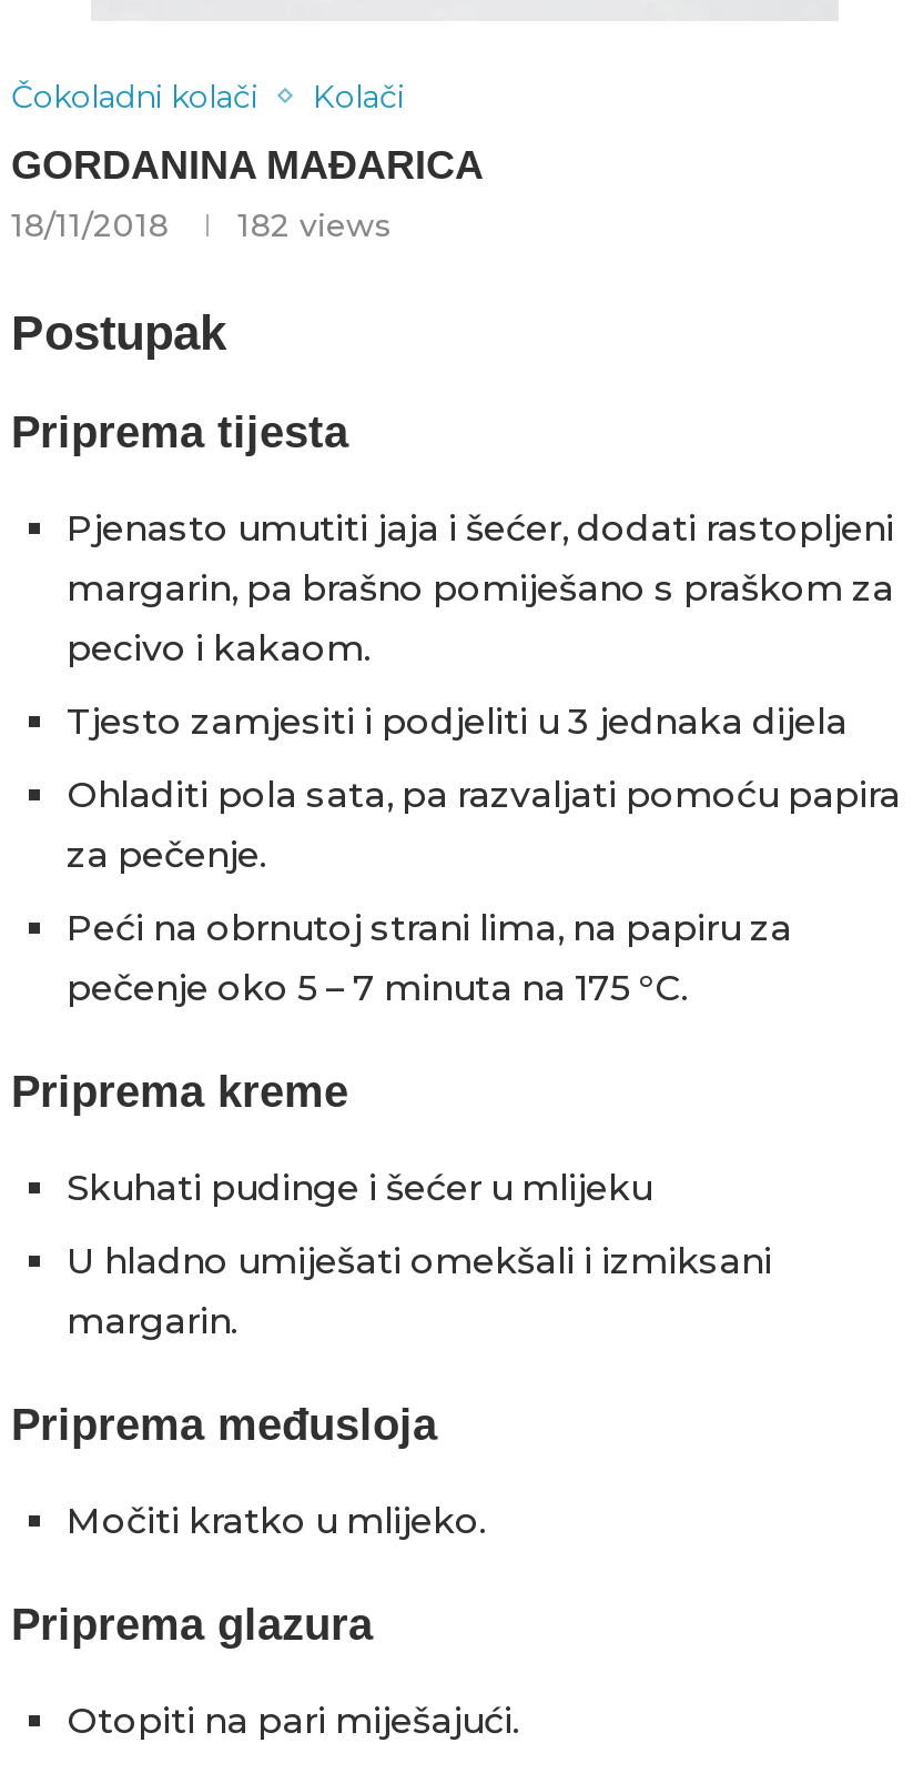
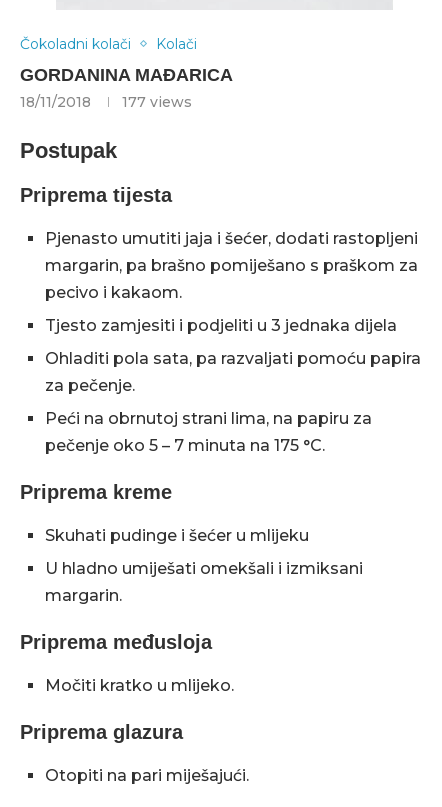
[11,205,393,245] 18/11/2018 182 views -> [20,93,192,111] 18/11/2018 177 views

